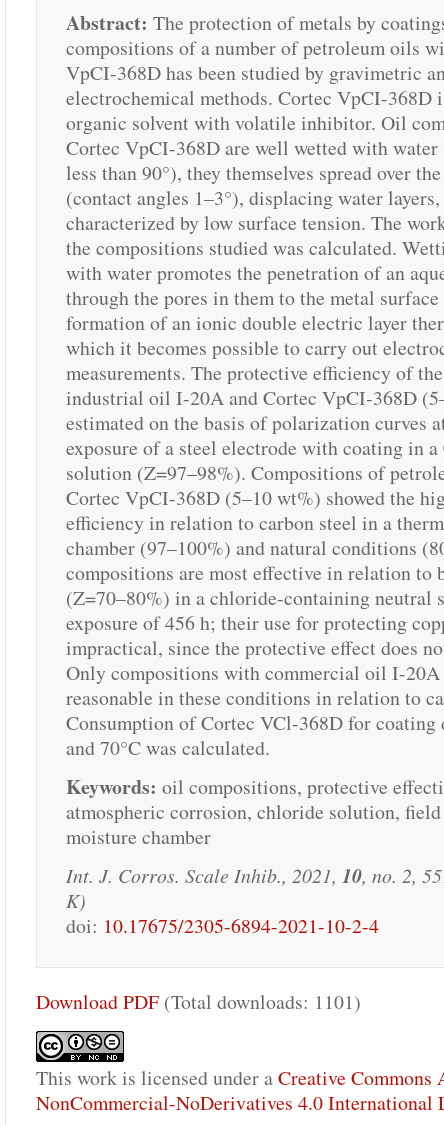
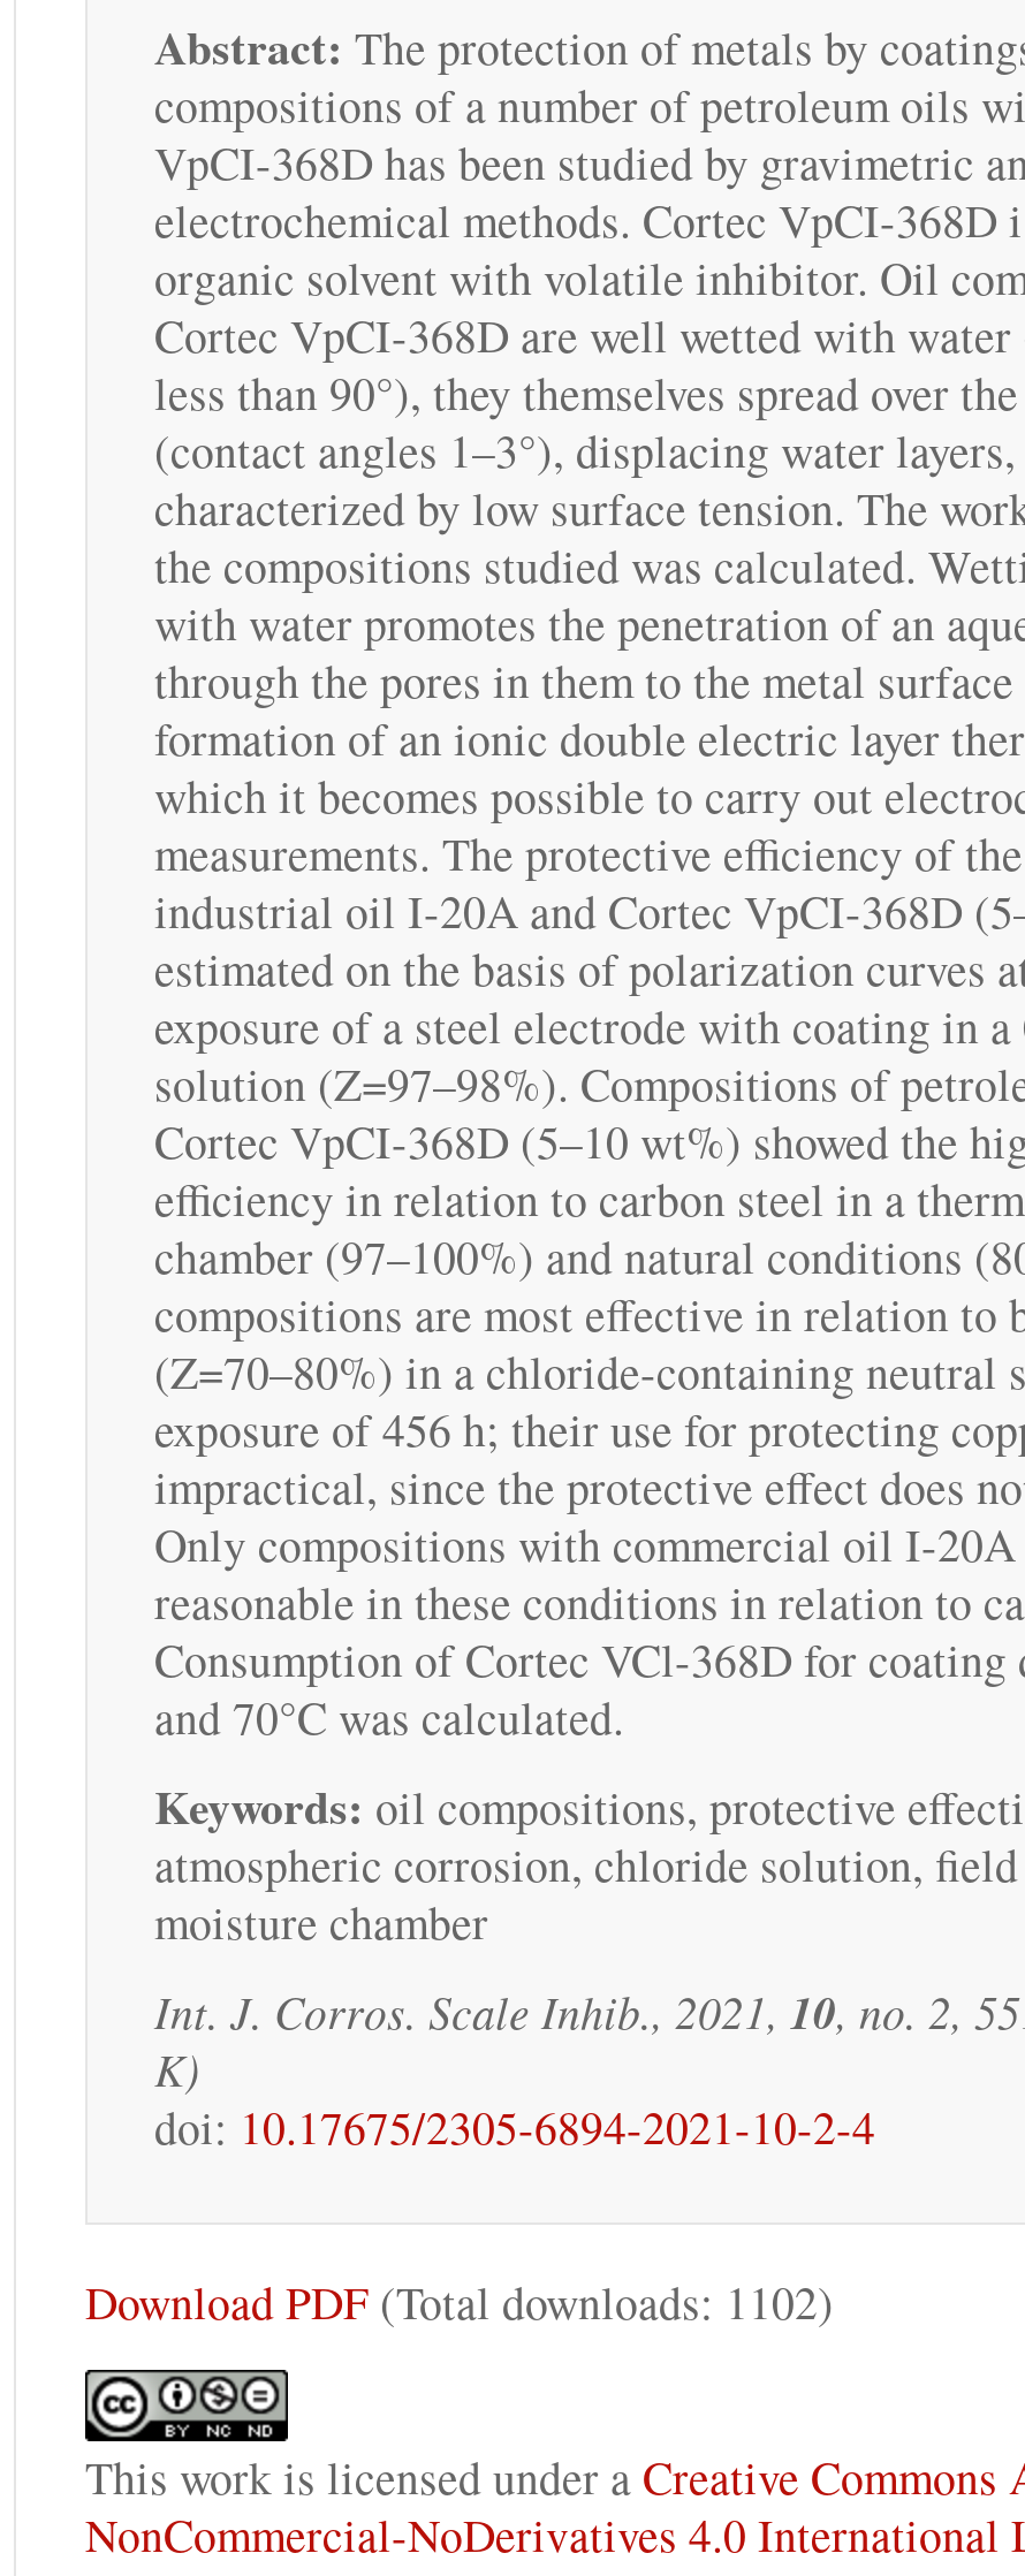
[36,988,361,1015] Download PDF (Total downloads: 1101) -> [85,2271,834,2333] Download PDF (Total downloads: 1102)

